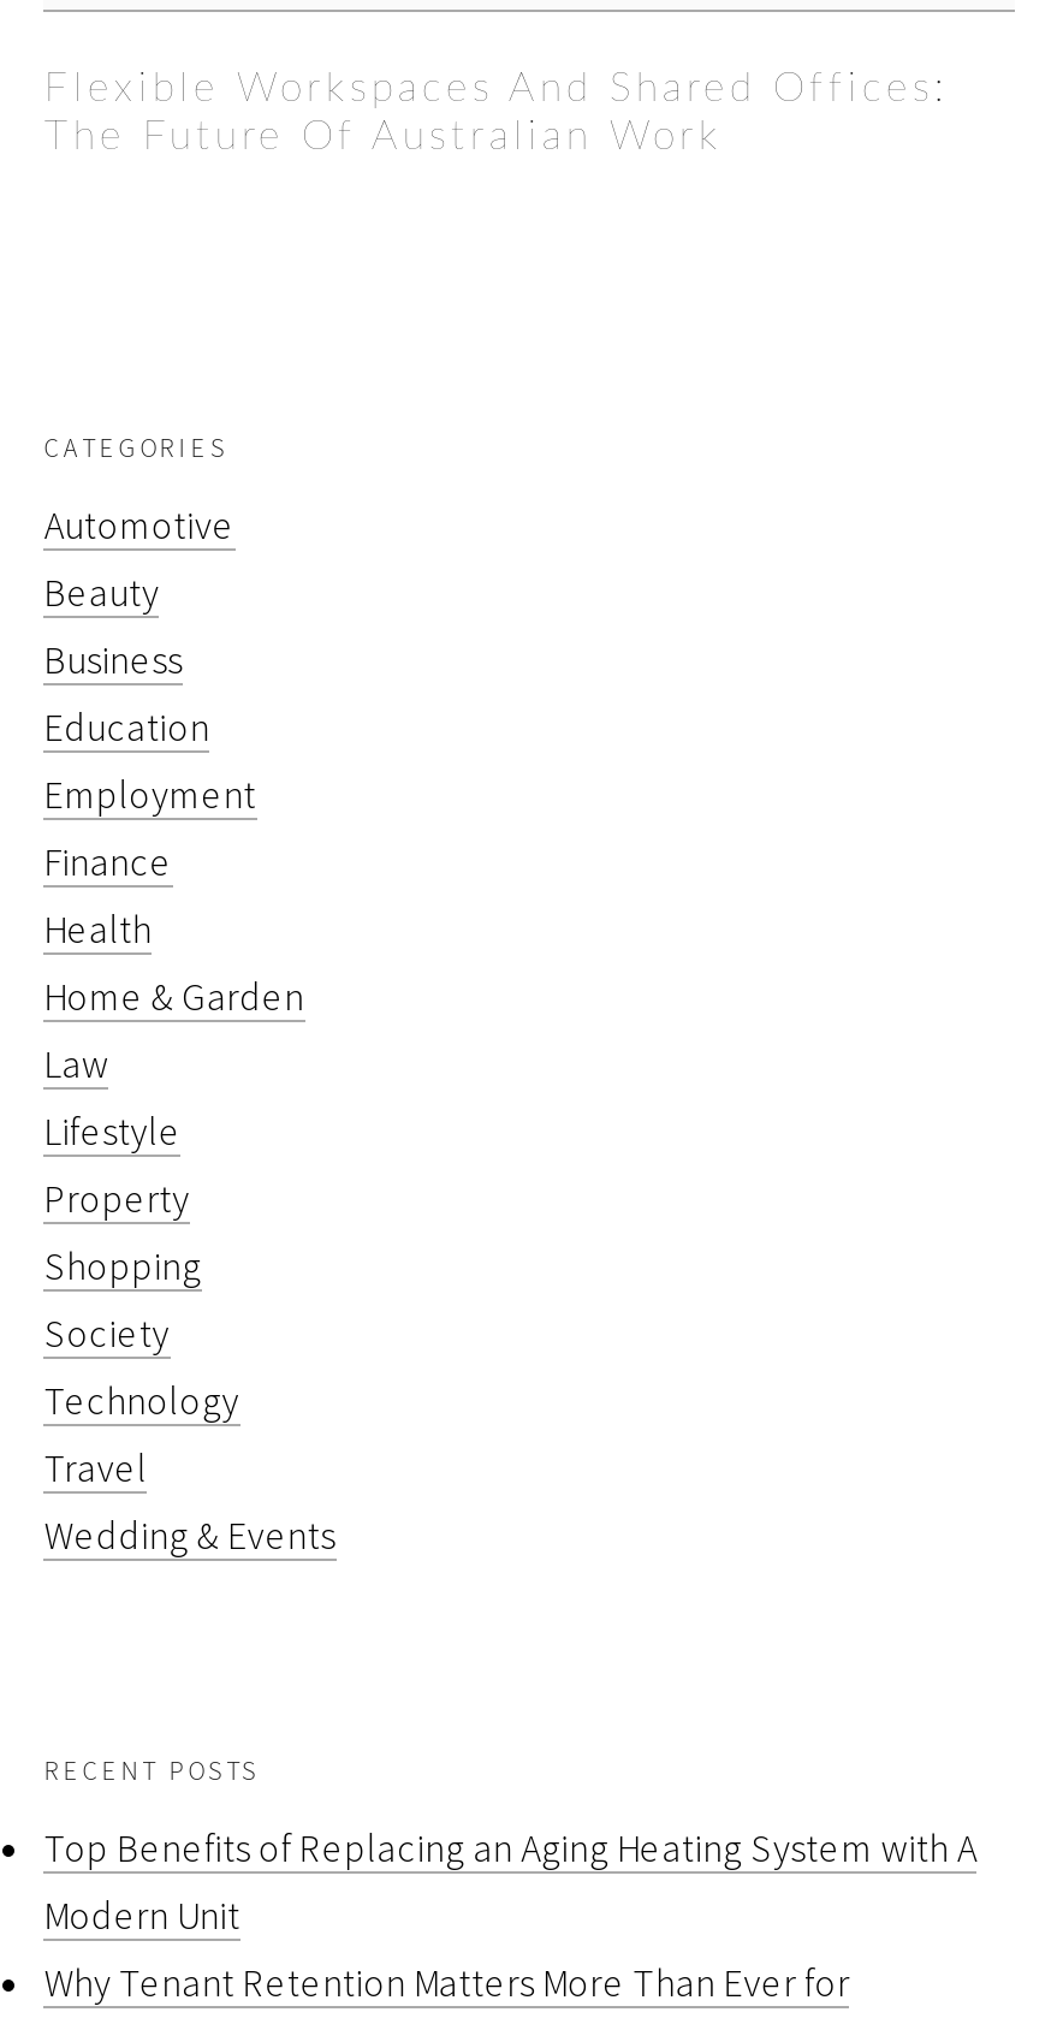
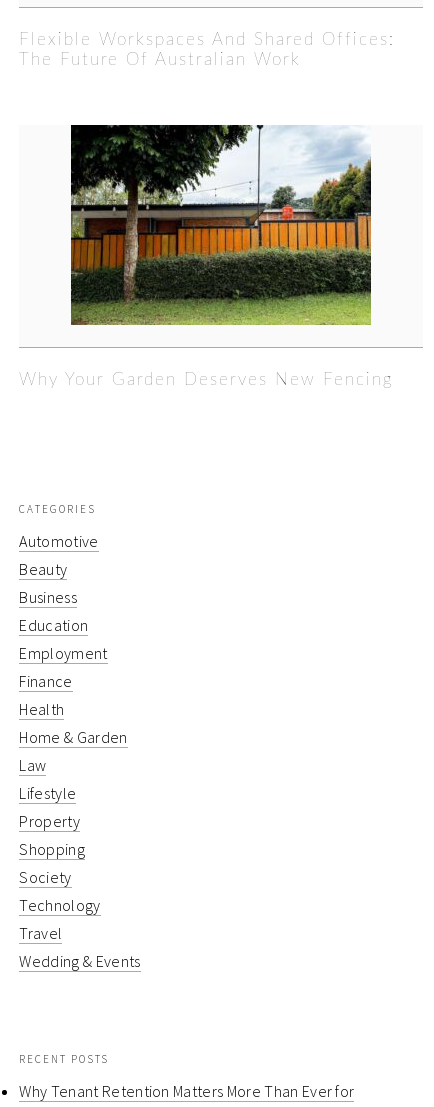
none -> [19,371,394,388] Why Your Garden Deserves New Fencing
none -> [70,124,372,326] [image]
moved [44,432,335,1788] -> [19,502,140,1066]: CATEGORIES | Automotive | Beauty | ... | Wedding & Events | RECENT POSTS
[44,1824,977,1940] Top Benefits of Replacing an Aging Heating System with A | Modern Unit -> none

